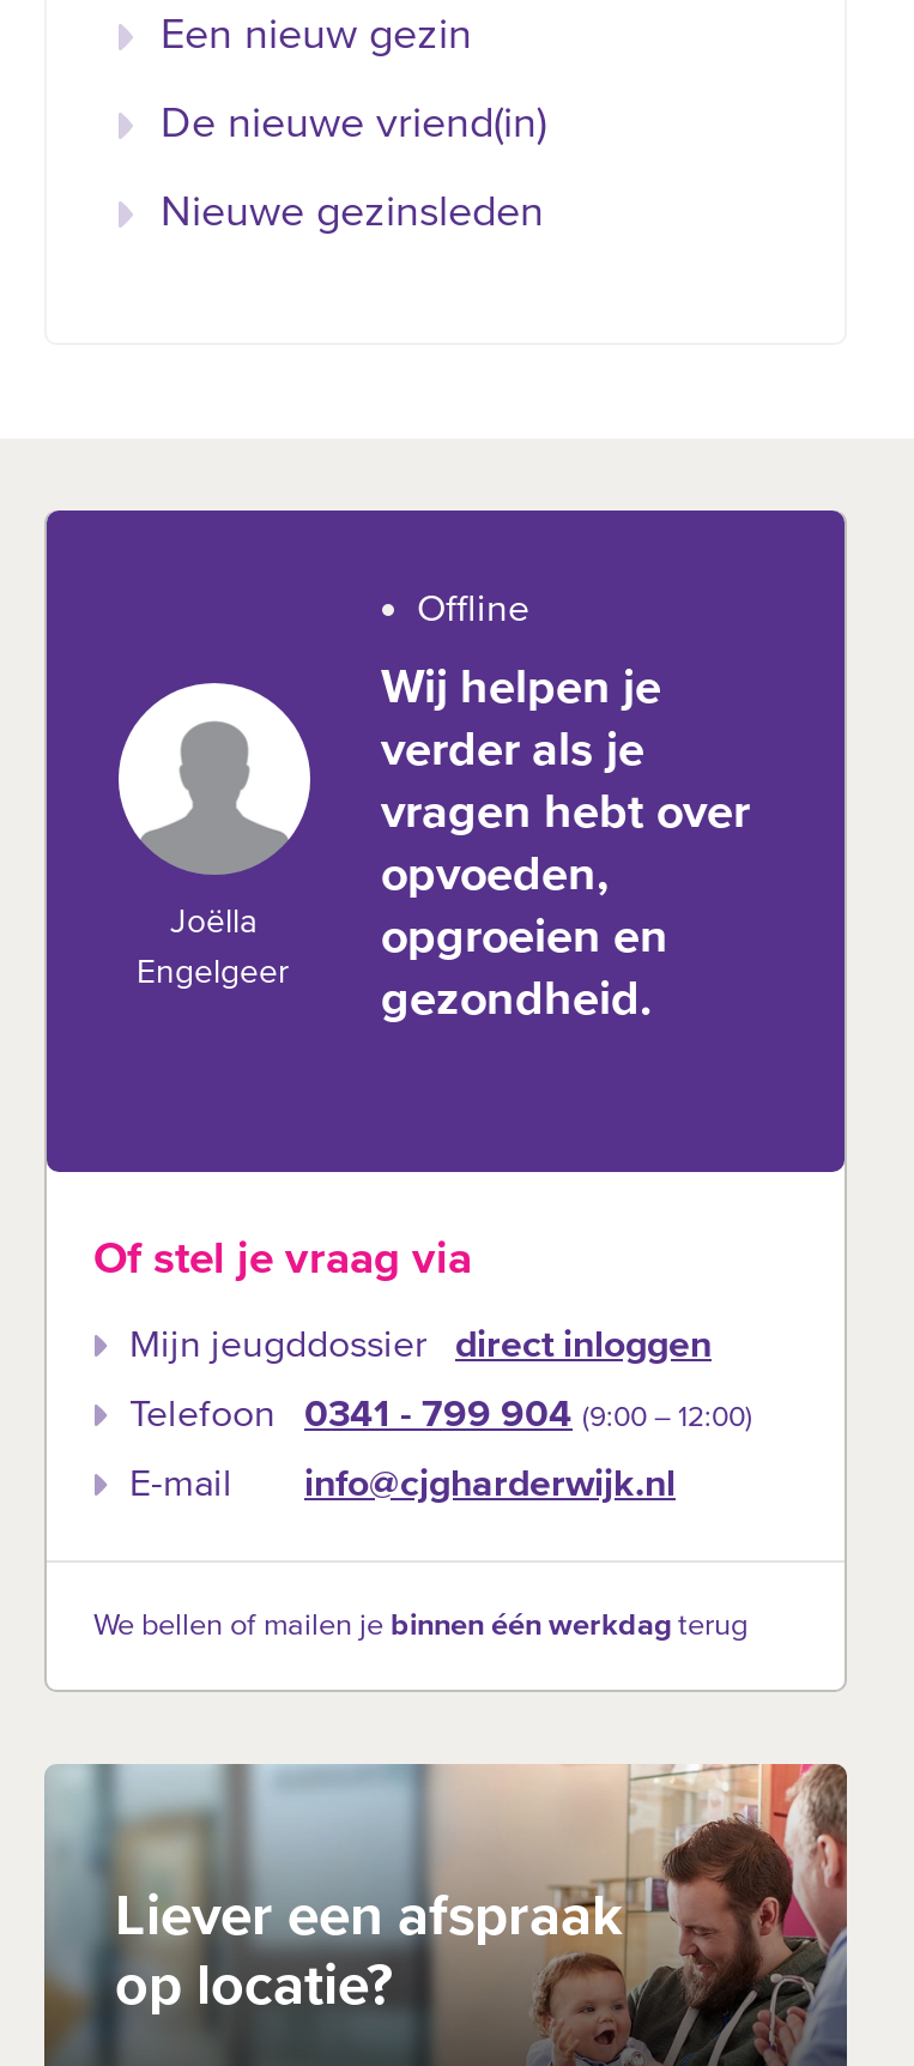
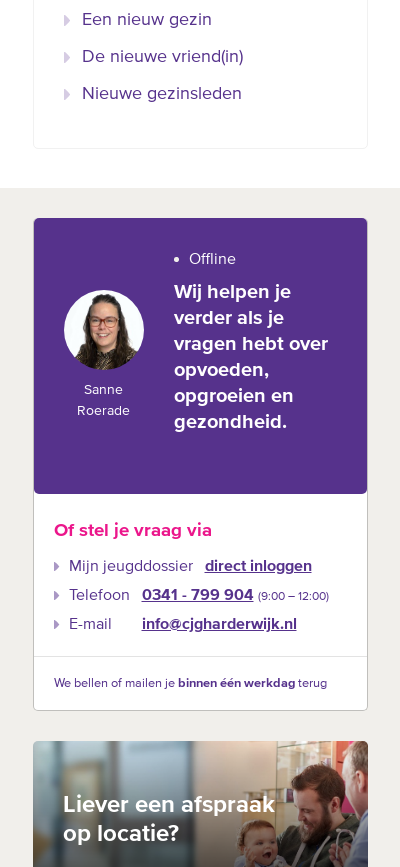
[143,693,296,940] [image] | Joëlla -> [74,293,137,397] [image] | Sanne
[137,956,290,990] Engelgeer -> [77,404,130,418] Roerade

